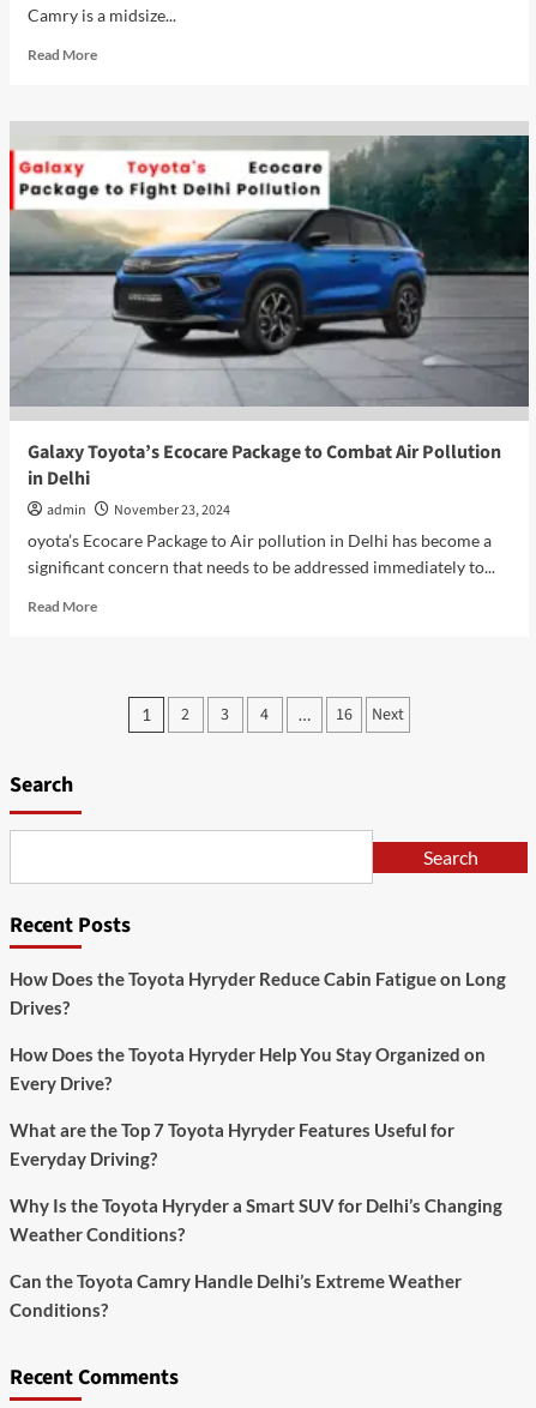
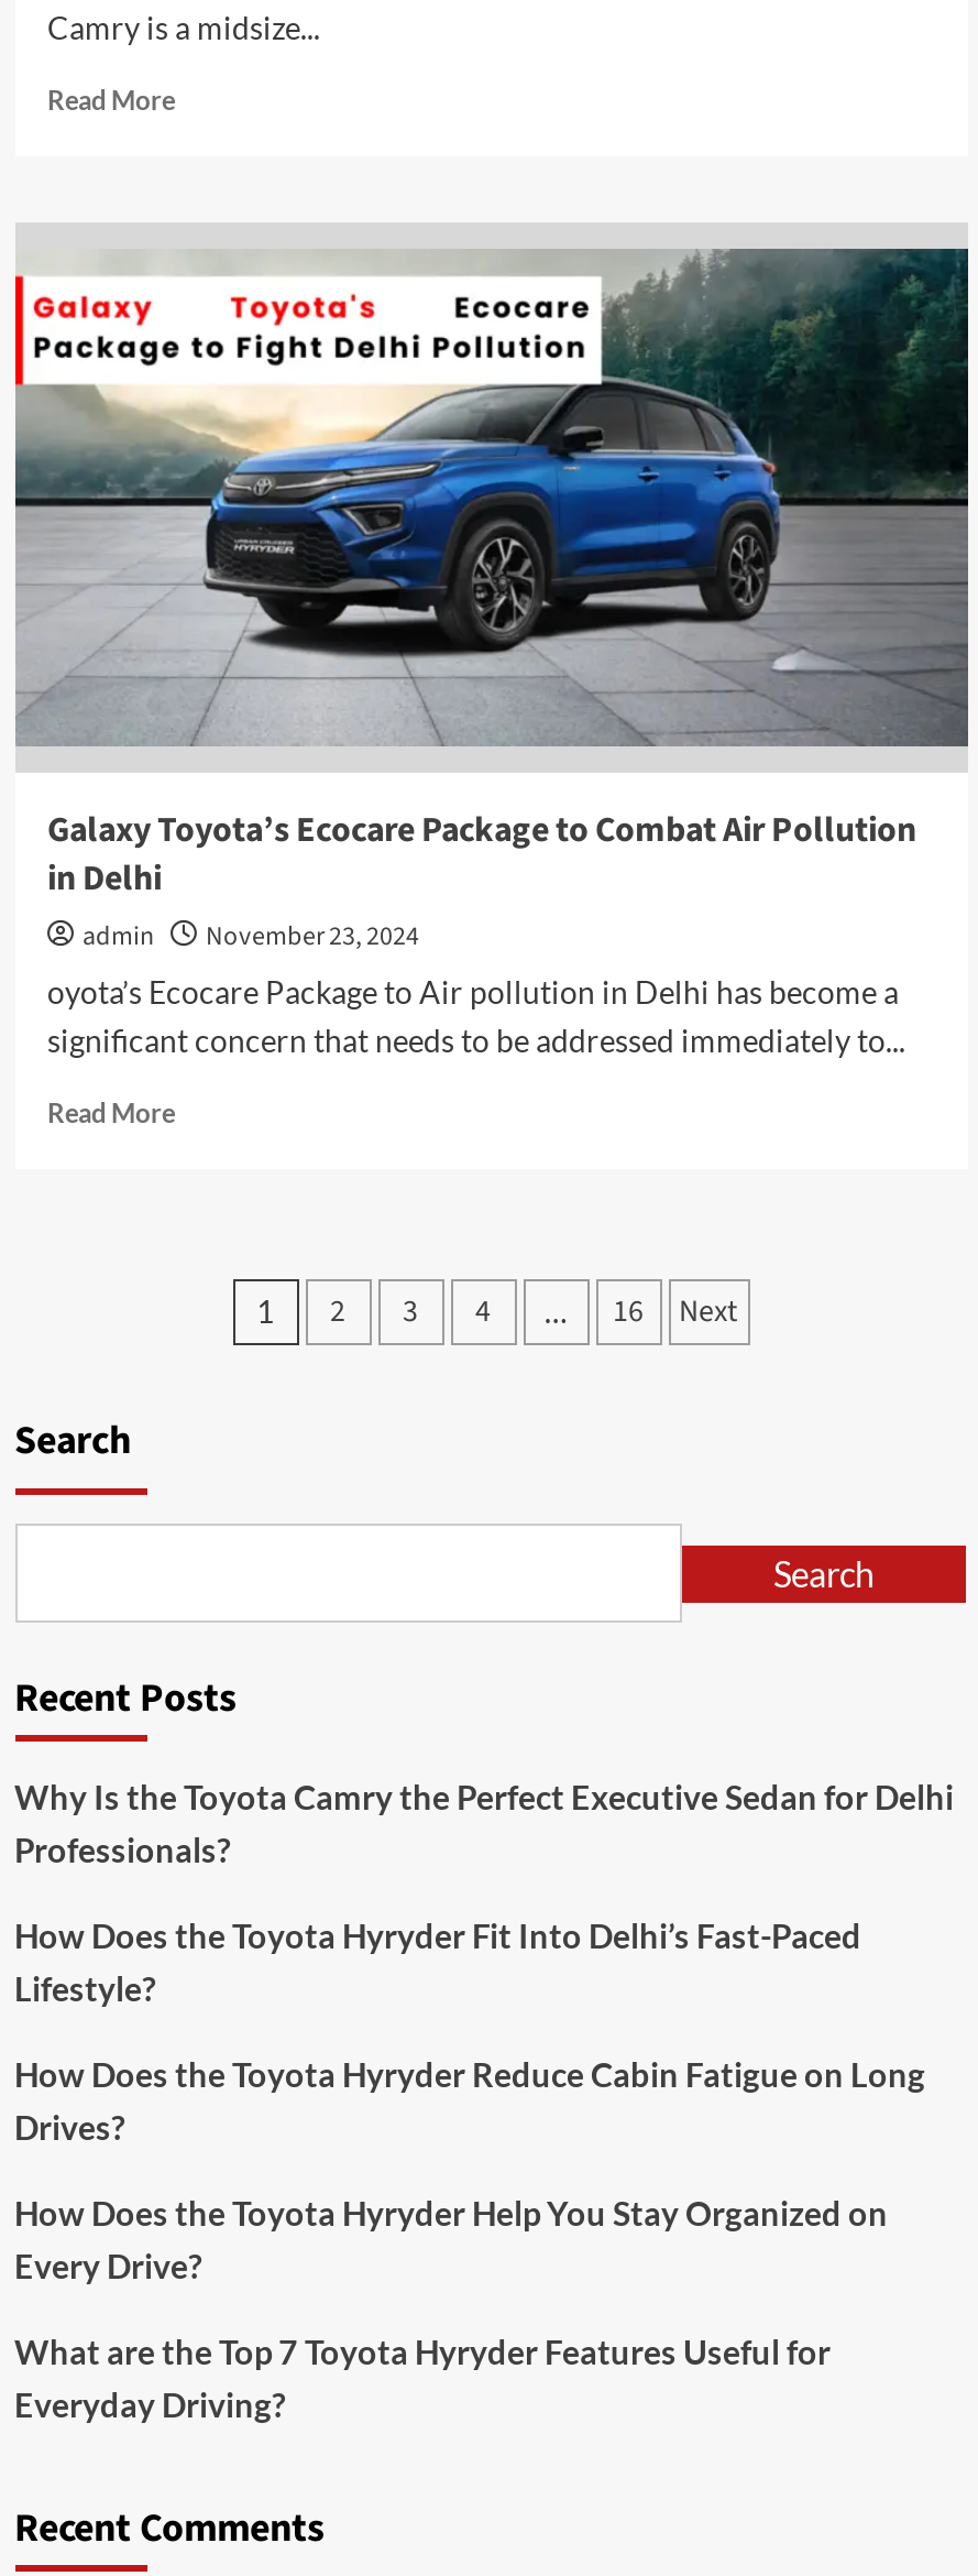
none -> [14,1777,954,2008] Why Is the Toyota Camry the Perfect Executive Sedan for Delhi | Professionals? | How Does the Toyota Hyryder Fit Into Delhi’s Fast-Paced | Lifestyle?
moved [9,968,505,1169] -> [14,2054,925,2424]: How Does the Toyota Hyryder Reduce Cabin Fatigue on Long | Drives? | How Does the Toyota Hyryder Help You Stay Organized on | Every Drive? | What are the Top 7 Toyota Hyryder Features Useful for | Everyday Driving?
[9,1195,502,1320] Why Is the Toyota Hyryder a Smart SUV for Delhi’s Changing | Weather Conditions? | Can the Toyota Camry Handle Delhi’s Extreme Weather | Conditions? -> none

